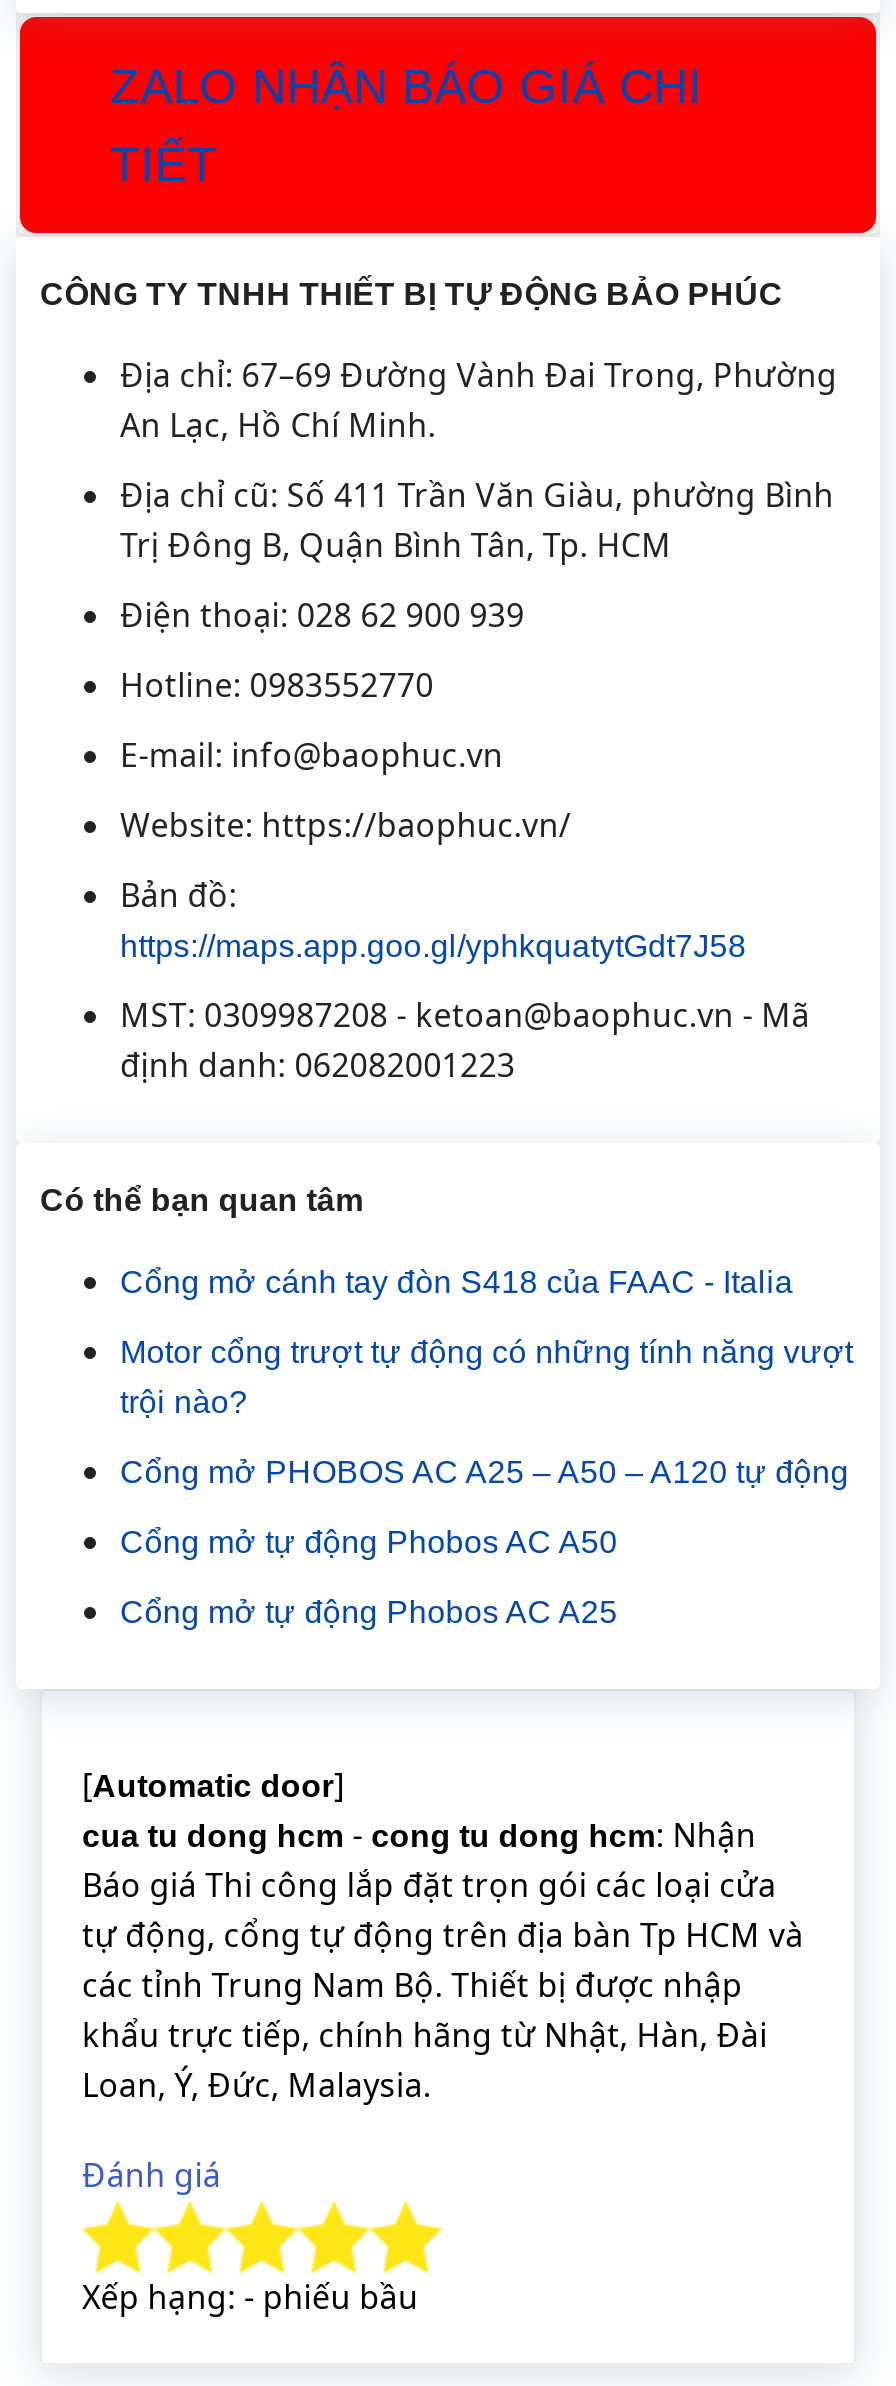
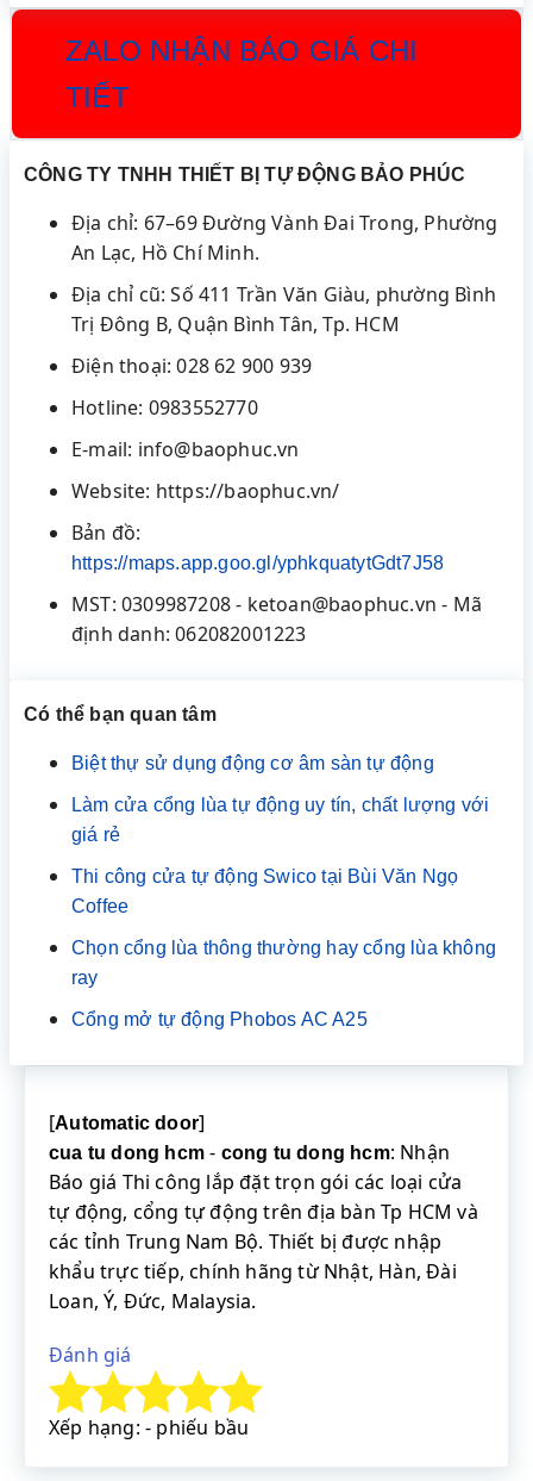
[120,1265,853,1559] Cổng mở cánh tay đòn S418 của FAAC - Italia | Motor cổng trượt tự động có những tính năng vượt | trội nào? | Cổng mở PHOBOS AC A25 – A50 – A120 tự động | Cổng mở tự động Phobos AC A50 -> [71,753,496,988] Biệt thự sử dụng động cơ âm sàn tự động | Làm cửa cổng lùa tự động uy tín, chất lượng với | giá rẻ | Thi công cửa tự động Swico tại Bùi Văn Ngọ | Coffee | Chọn cổng lùa thông thường hay cổng lùa không | ray

